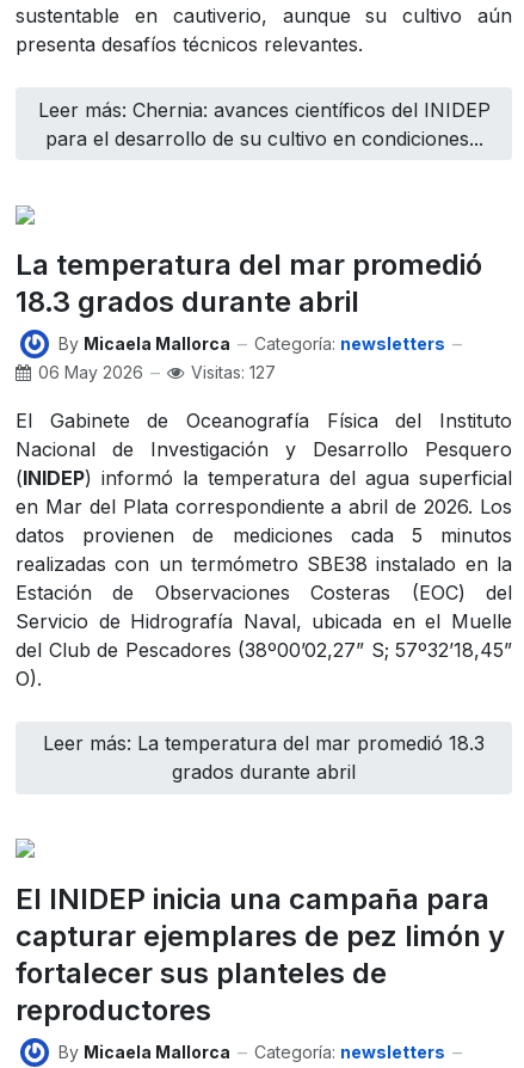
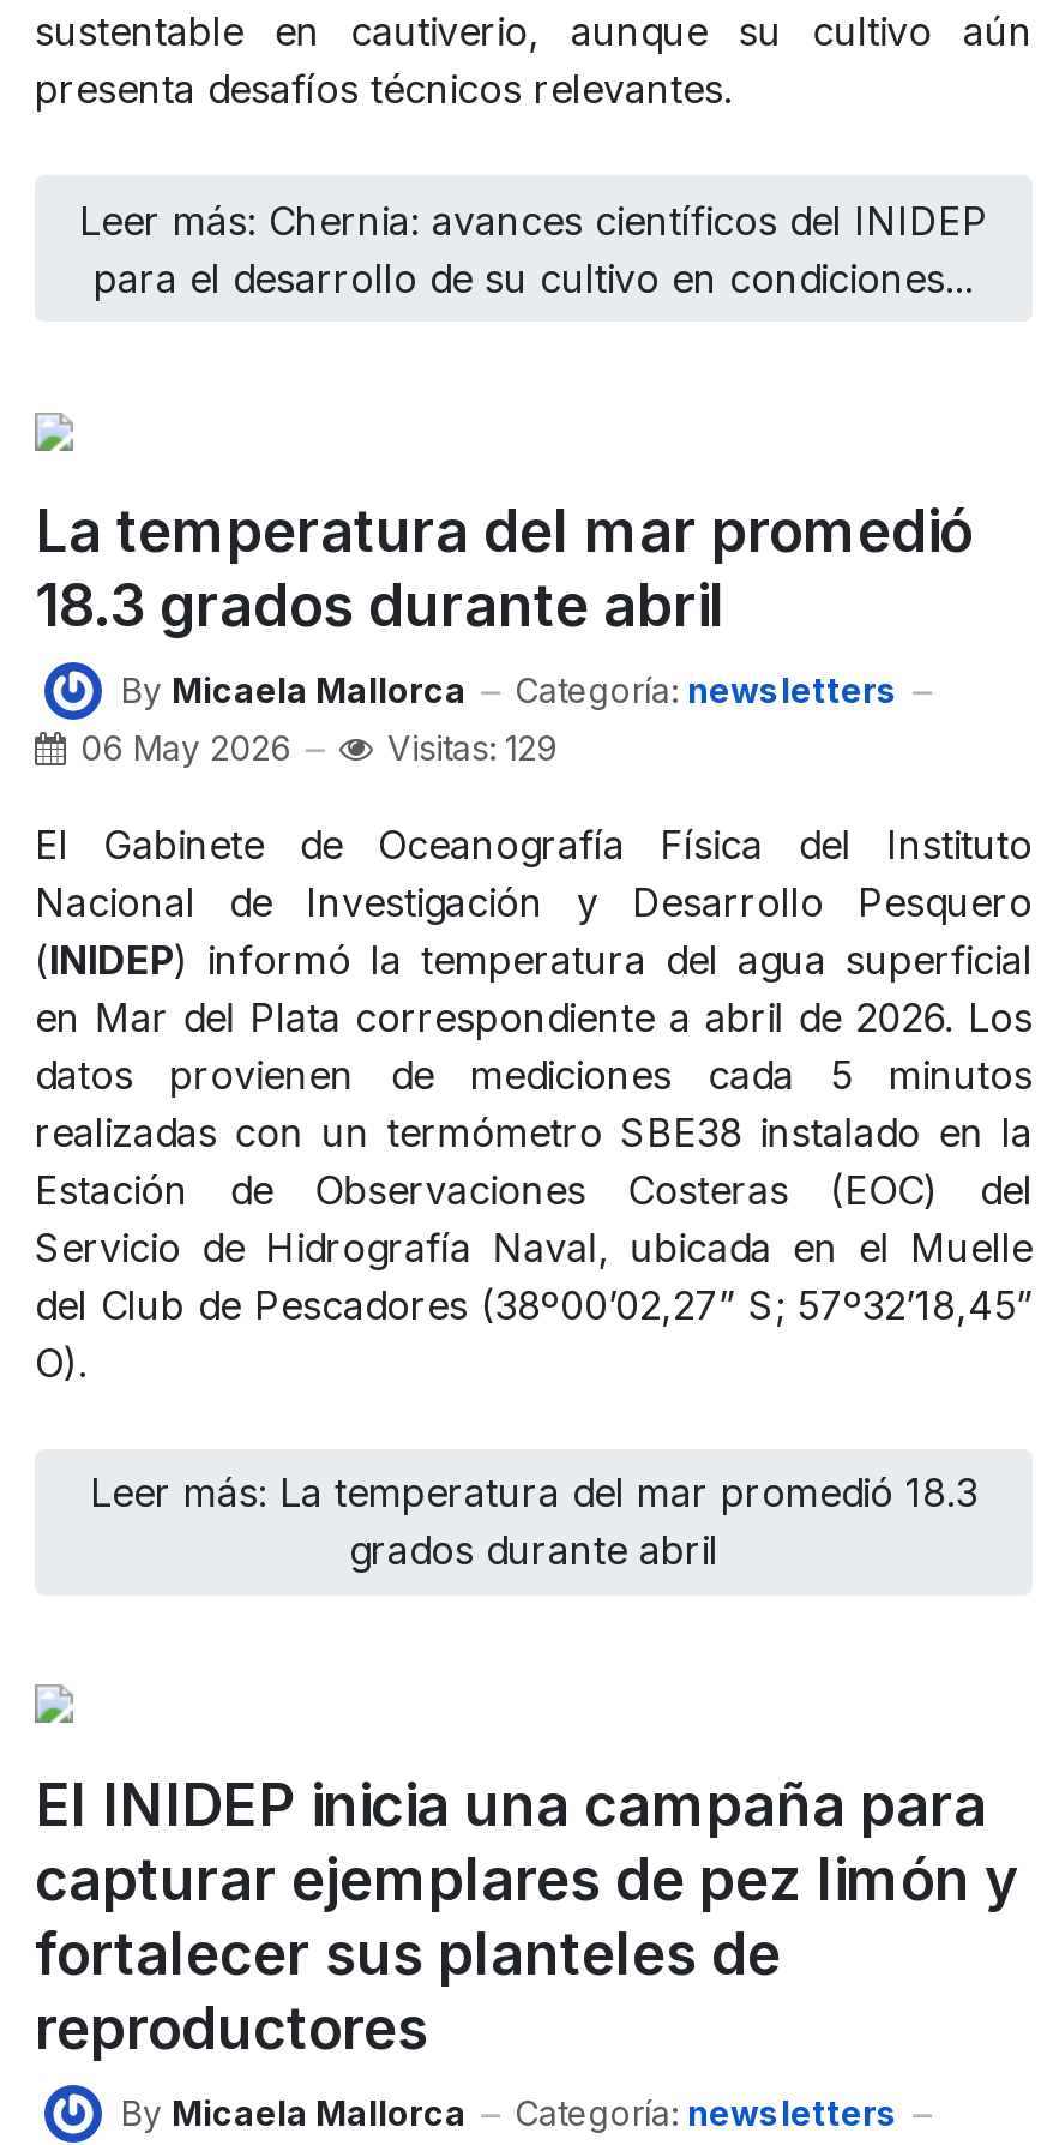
[191,363,276,383] Visitas: 127 -> [387,728,558,769] Visitas: 129

